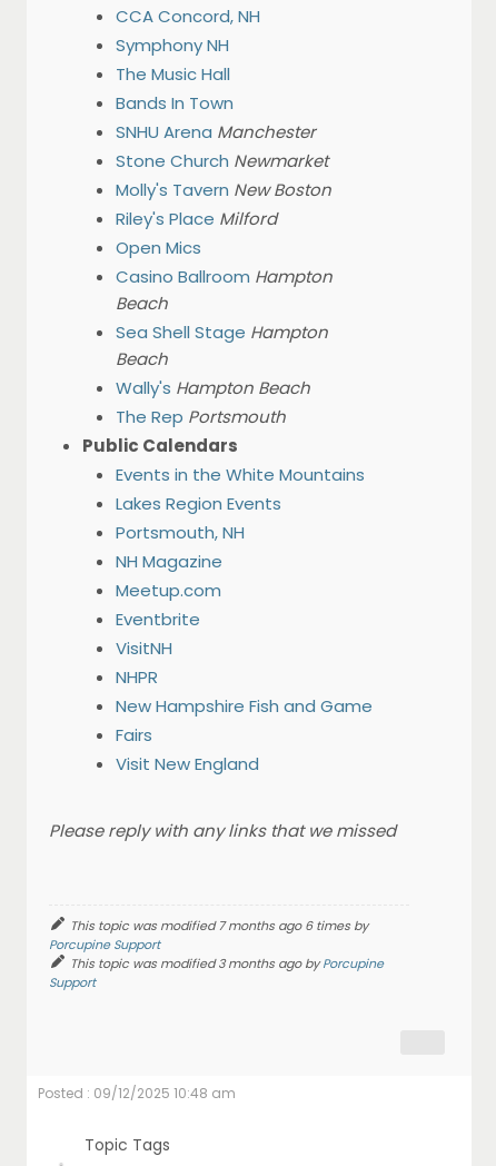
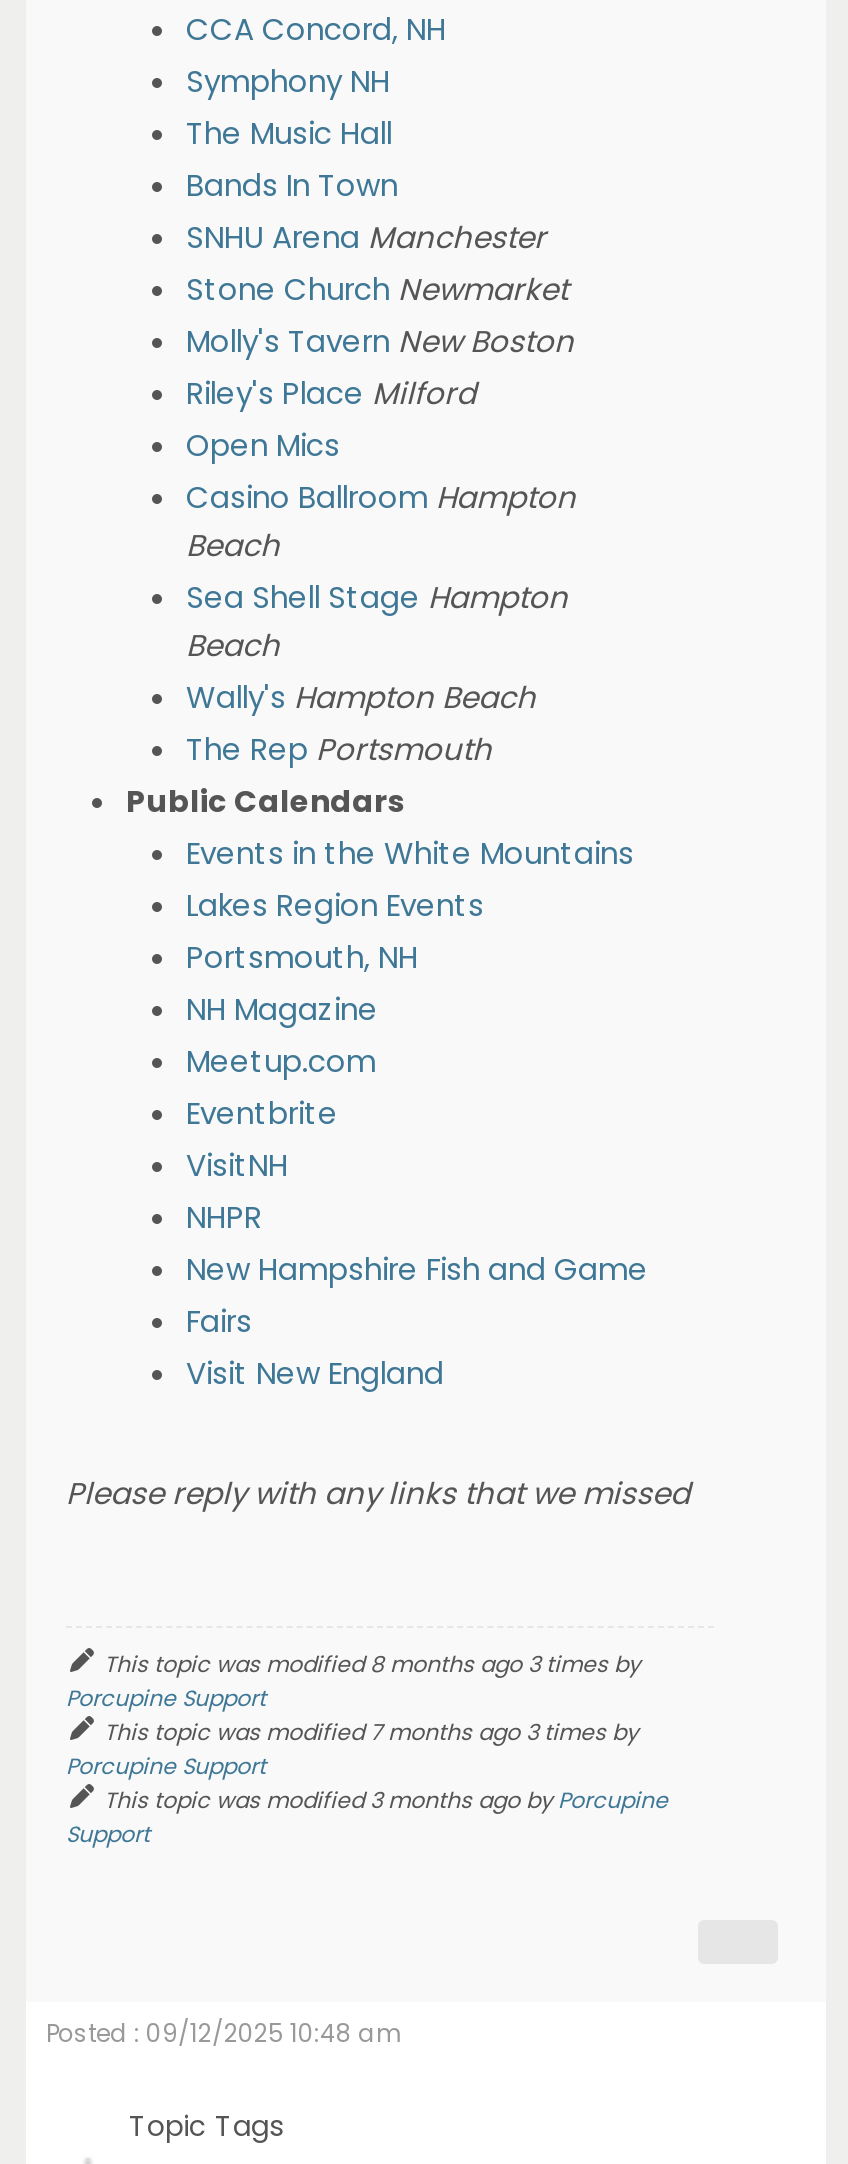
[70,917,368,935] This topic was modified 7 months ago 6 times by -> [66,1648,640,1748] This topic was modified 8 months ago 3 times by | Porcupine Support | This topic was modified 7 months ago 3 times by

